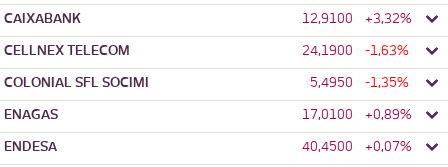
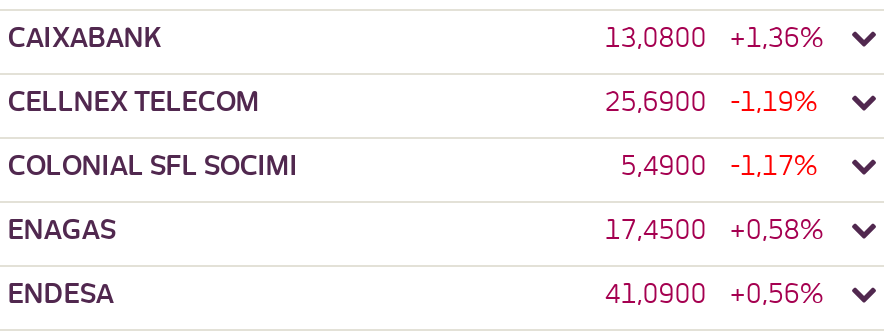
[302,13,353,26] 12,9100 -> [605,27,707,53] 13,0800
[365,13,412,26] +3,32% -> [730,27,824,53] +1,36%
[302,45,353,58] 24,1900 -> [605,91,707,117] 25,6900
[365,45,409,58] -1,63% -> [730,91,818,117] -1,19%
[310,77,353,90] 5,4950 -> [621,155,707,181] 5,4900
[365,77,409,90] -1,35% -> [730,155,818,181] -1,17%
[302,109,353,122] 17,0100 -> [605,219,707,245] 17,4500
[365,109,412,122] +0,89% -> [730,219,824,245] +0,58%
[302,141,353,154] 40,4500 -> [605,283,707,309] 41,0900
[365,141,412,154] +0,07% -> [730,283,824,309] +0,56%

